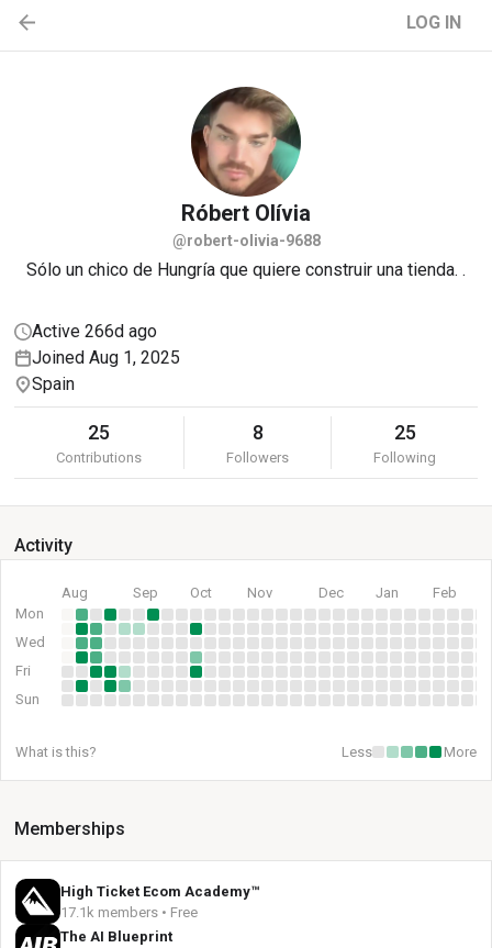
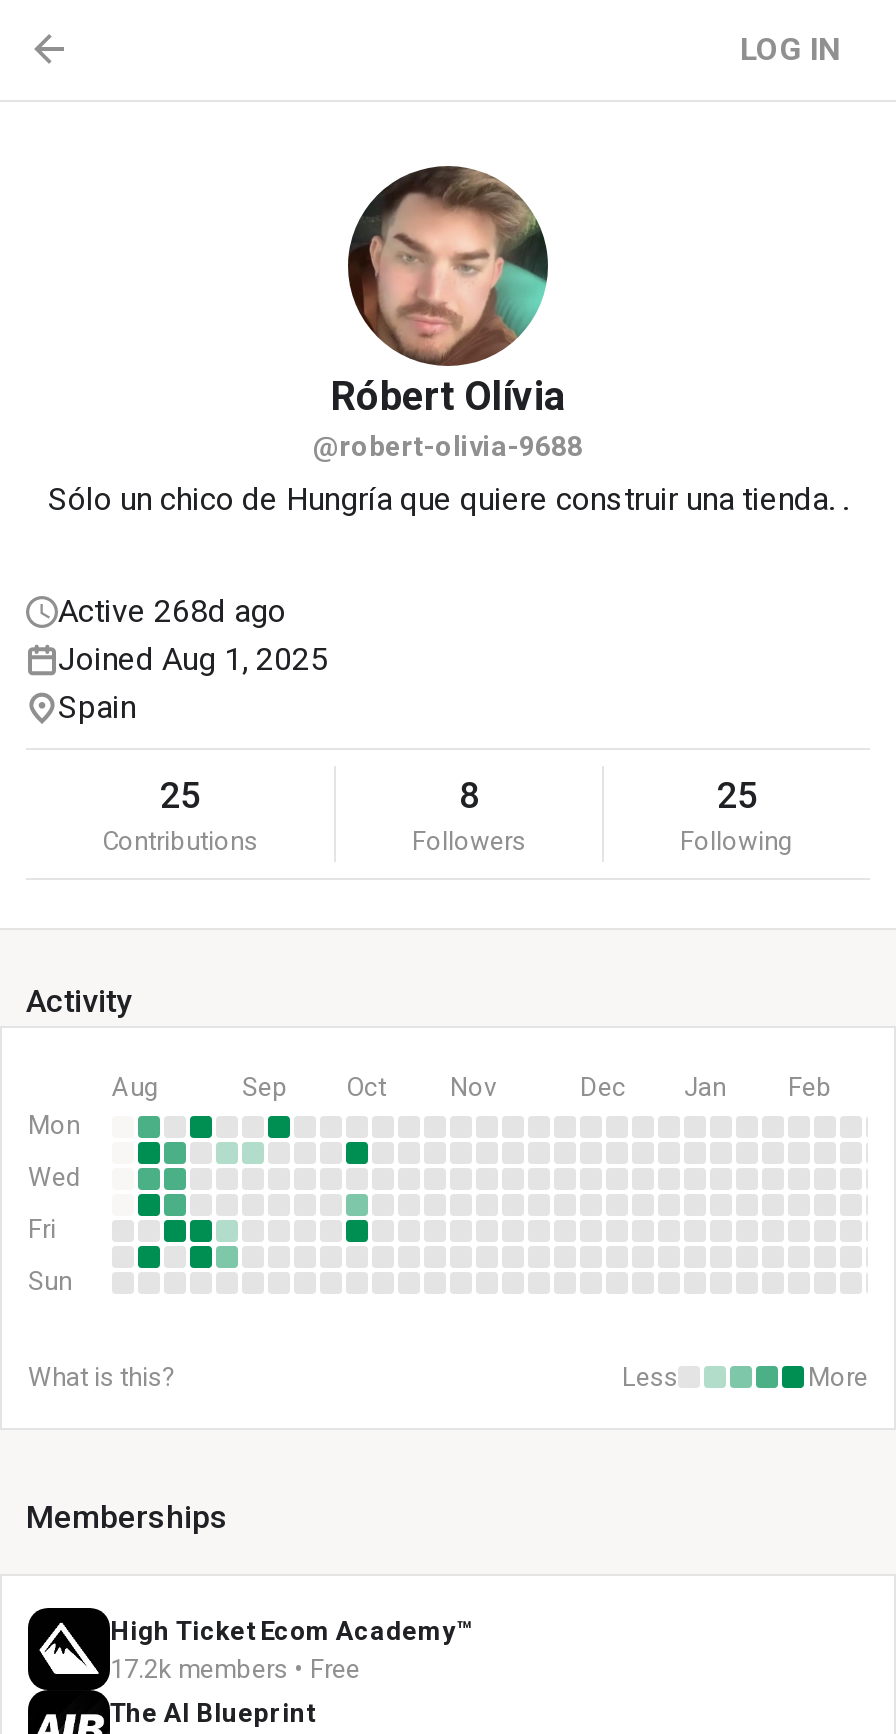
[32,321,157,342] Active 266d ago -> [58,592,286,630] Active 268d ago
[60,904,198,921] 17.1k members • Free -> [110,1654,360,1684] 17.2k members • Free

